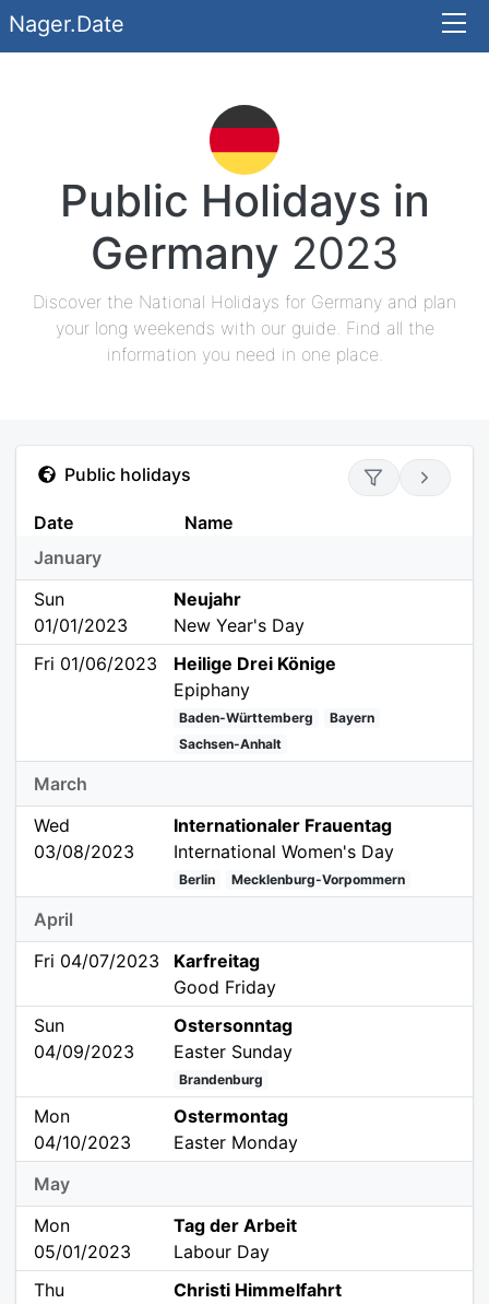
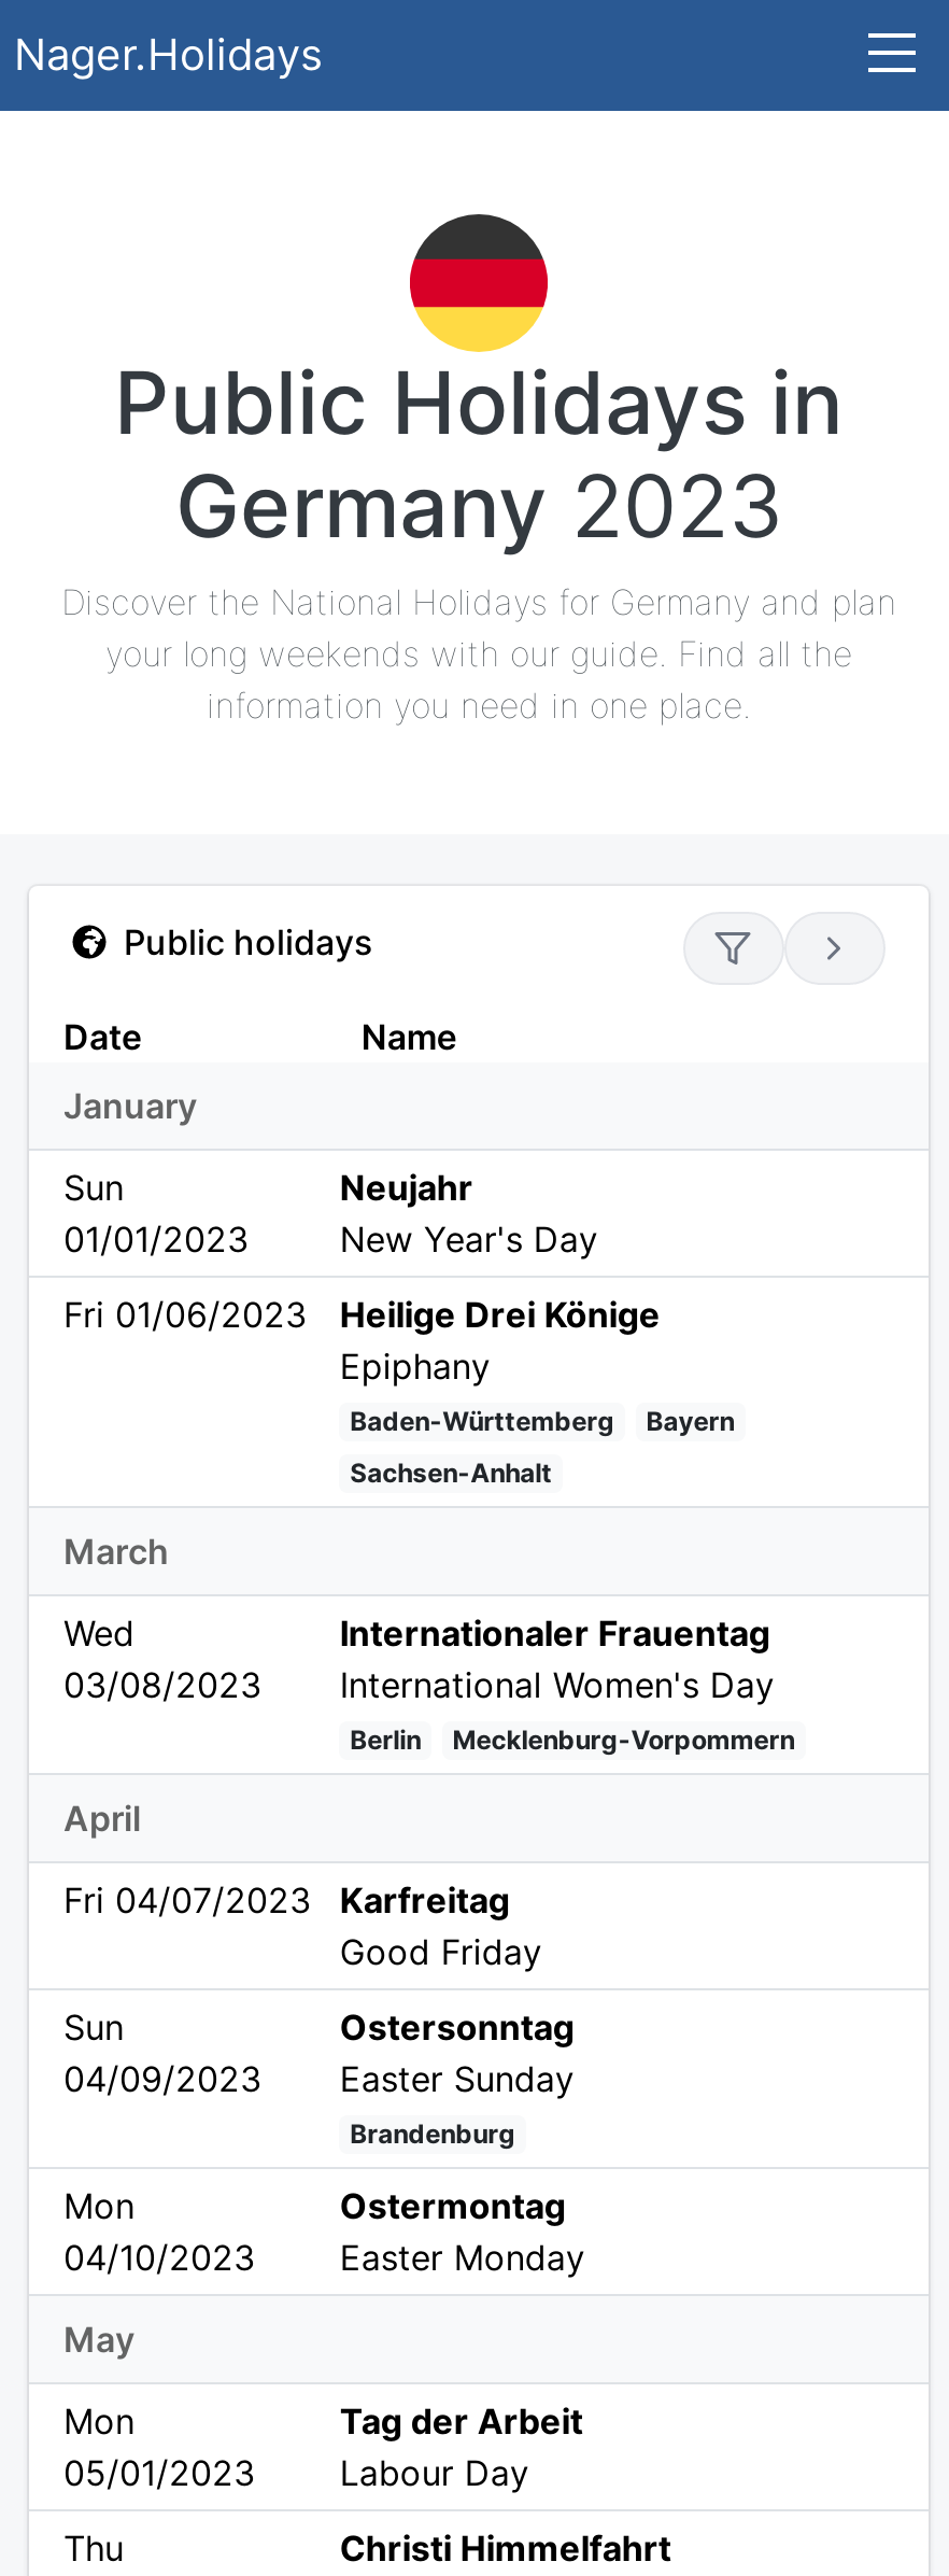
[9,11,124,37] Nager.Date -> [14,29,322,81] Nager.Holidays

